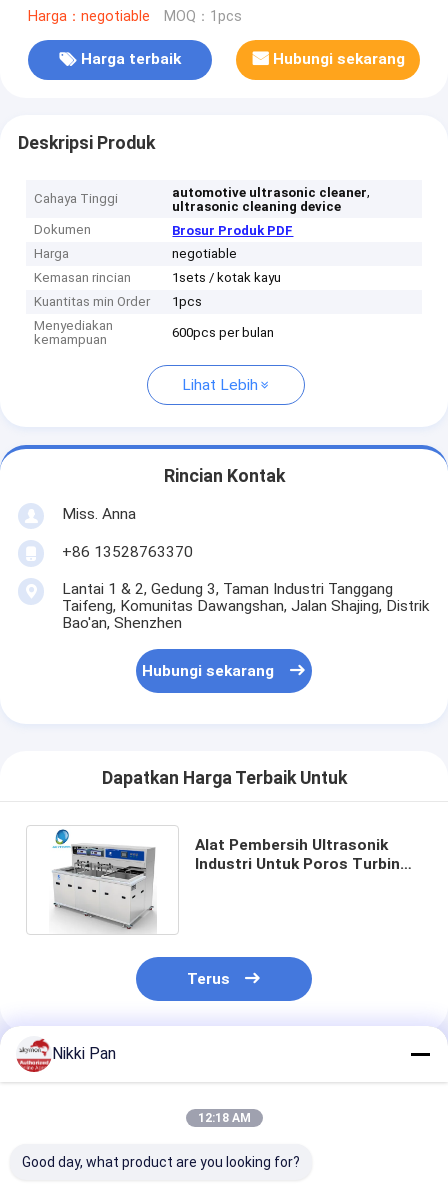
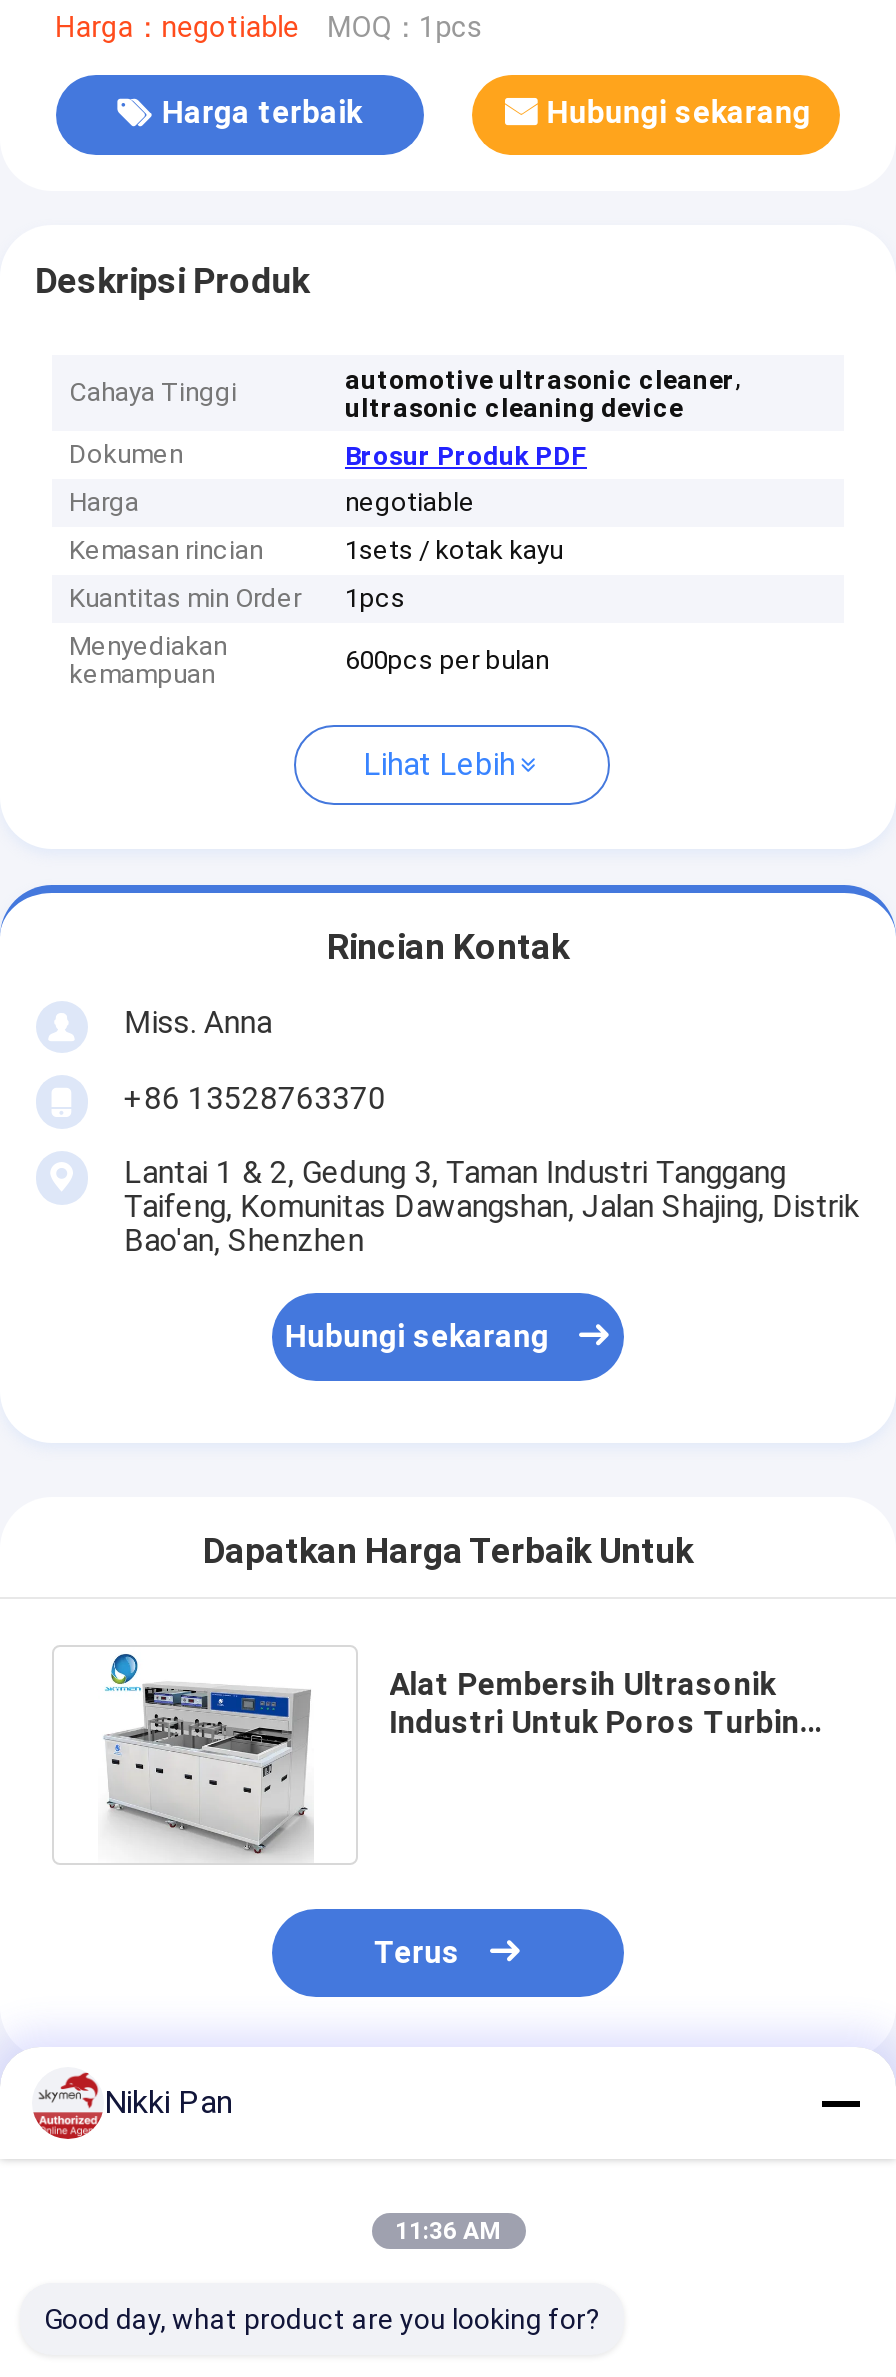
[197,1111,250,1125] 12:18 AM -> [395,2217,501,2245] 11:36 AM

